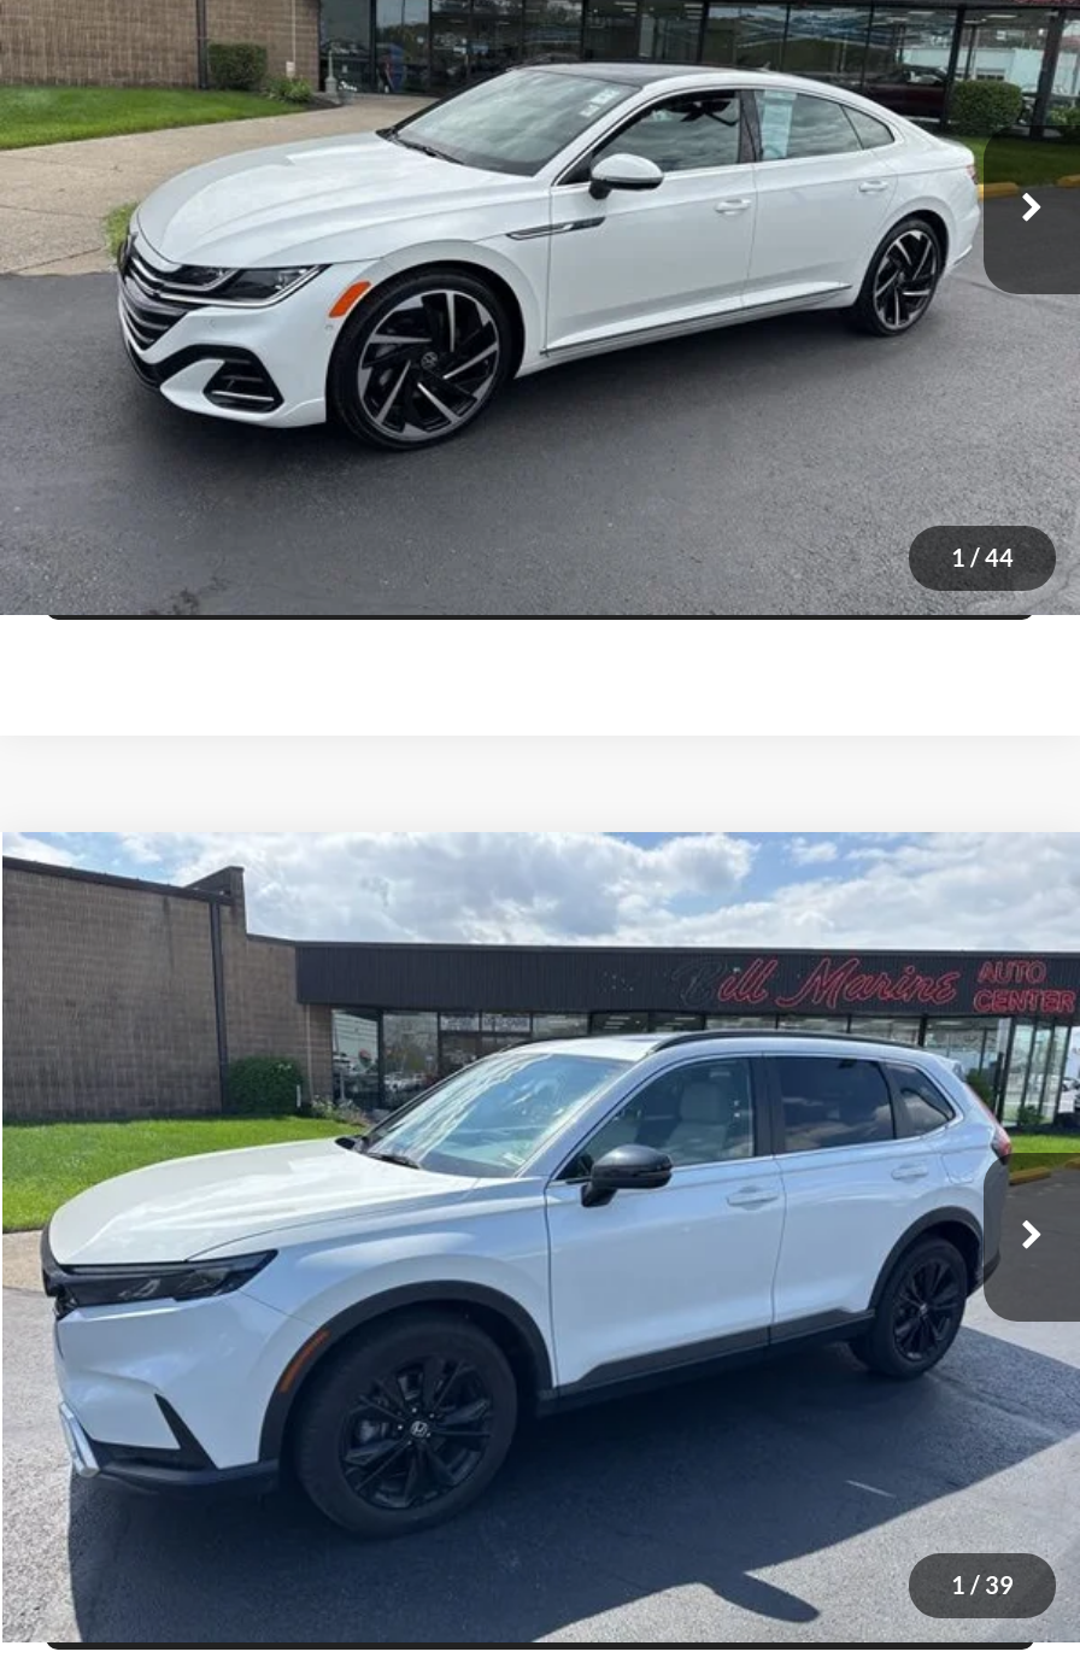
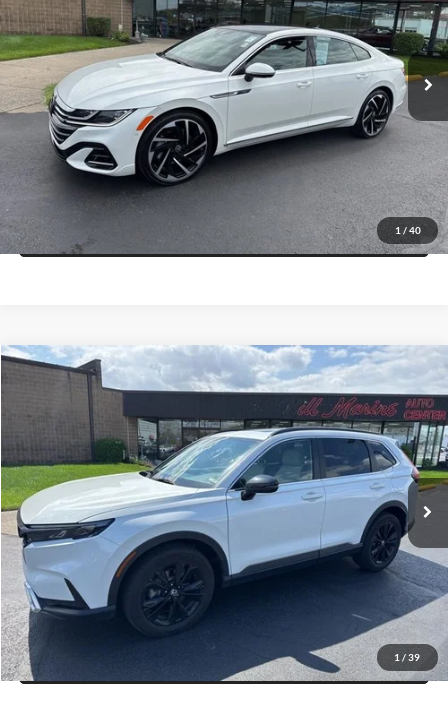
[951,541,1014,570] 1 / 44 -> [394,224,420,236] 1 / 40

